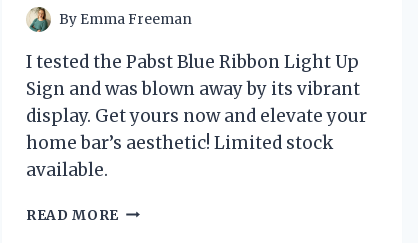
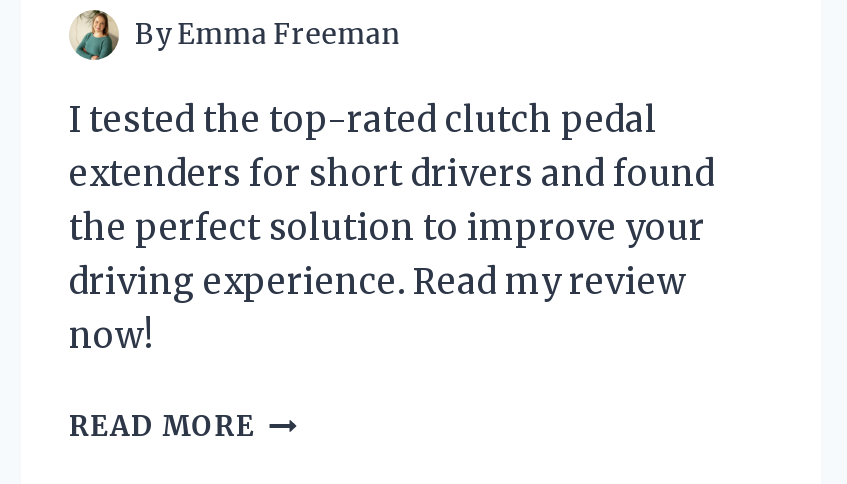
[26,51,367,181] I tested the Pabst Blue Ribbon Light Up | Sign and was blown away by its vibrant | display. Get yours now and elevate your | home bar’s aesthetic! Limited stock | available. -> [69,99,715,359] I tested the top-rated clutch pedal | extenders for short drivers and found | the perfect solution to improve your | driving experience. Read my review | now!

